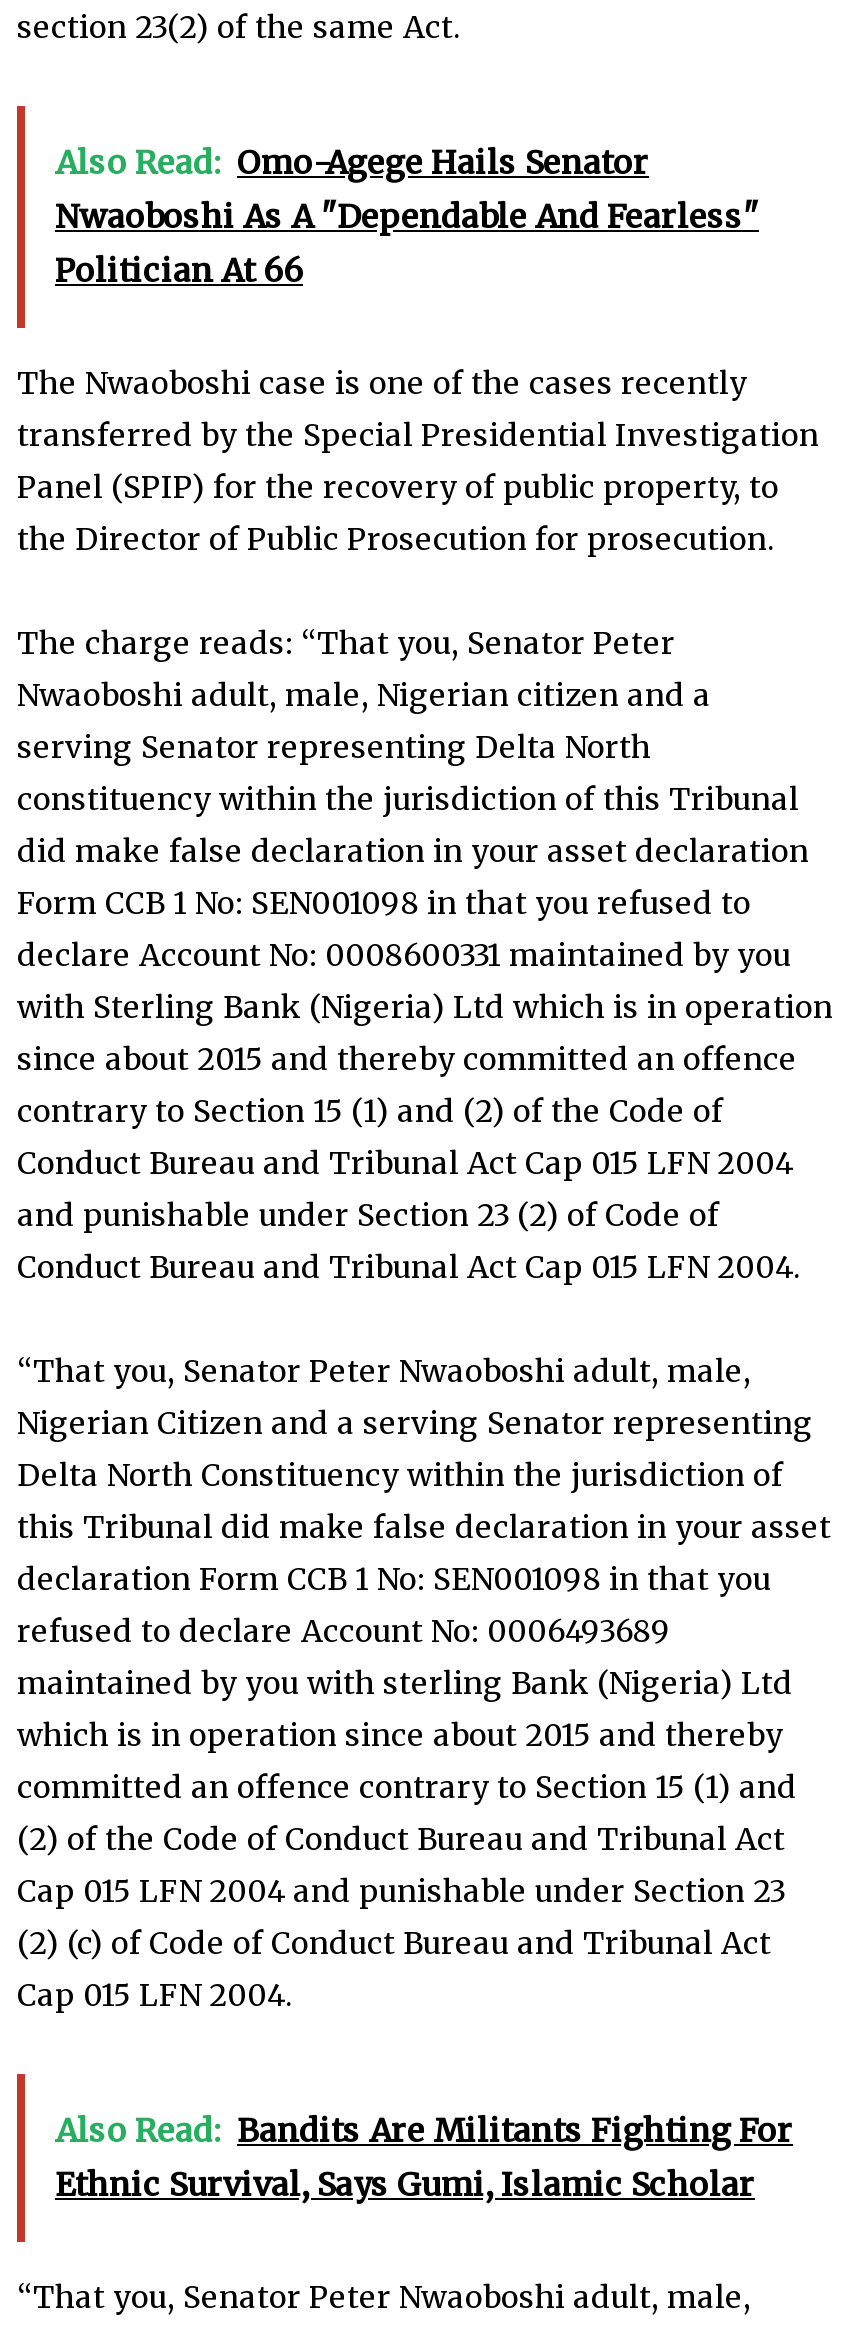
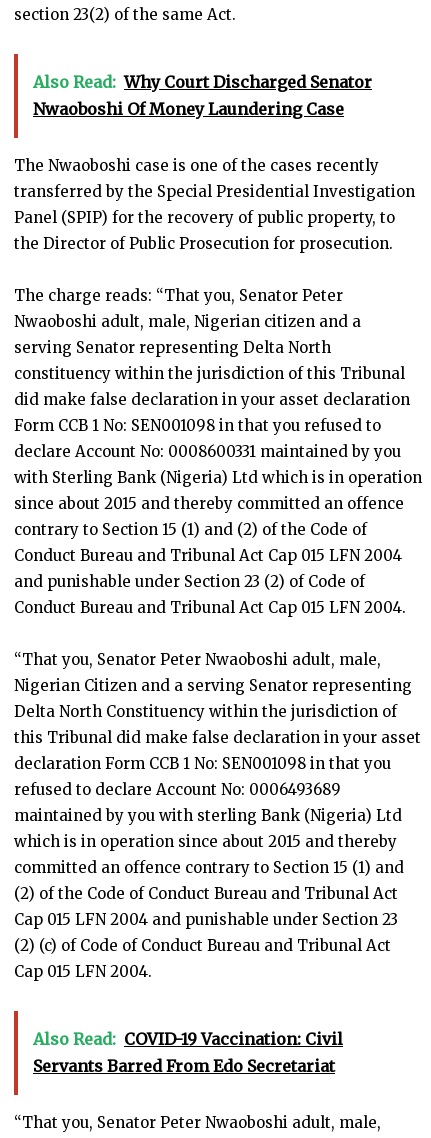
[55,143,759,291] Also Read: Omo-Agege Hails Senator | Nwaoboshi As A "Dependable And Fearless" | Politician At 66 -> [33,72,372,119] Also Read: Why Court Discharged Senator | Nwaoboshi Of Money Laundering Case
[55,2111,793,2205] Also Read: Bandits Are Militants Fighting For | Ethnic Survival, Says Gumi, Islamic Scholar -> [33,1029,343,1076] Also Read: COVID-19 Vaccination: Civil | Servants Barred From Edo Secretariat

